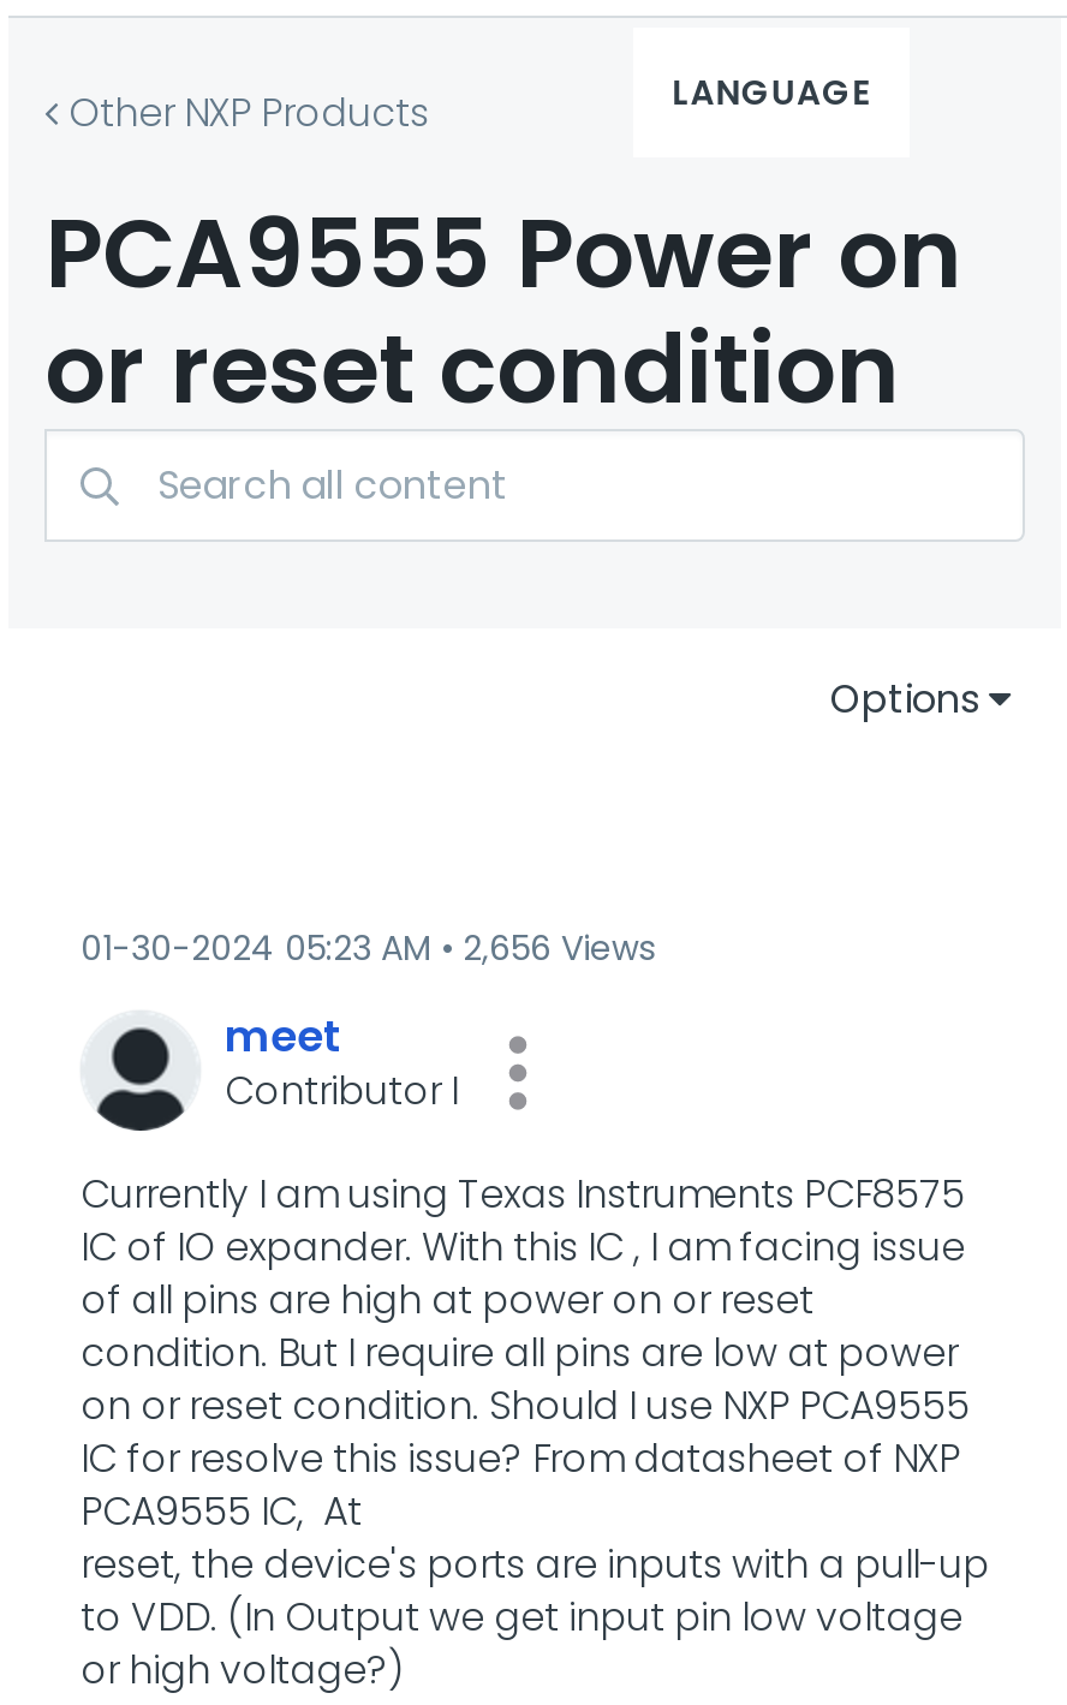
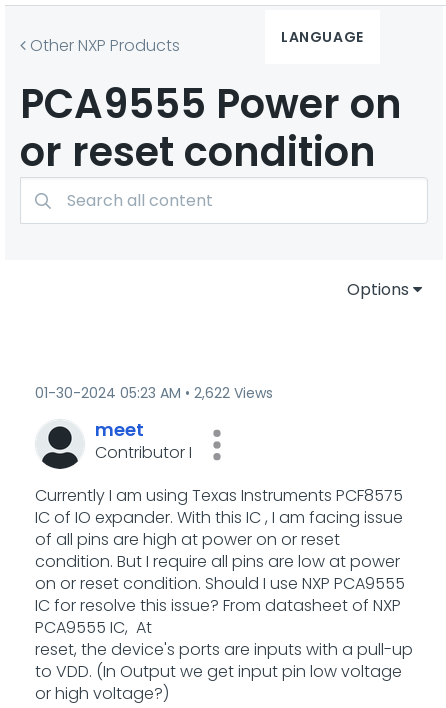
[81,924,655,972] 01-30-2024 05:23 AM 2,656 Views -> [35,383,273,403] 01-30-2024 05:23 AM 2,622 Views

